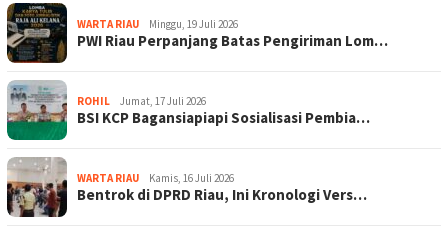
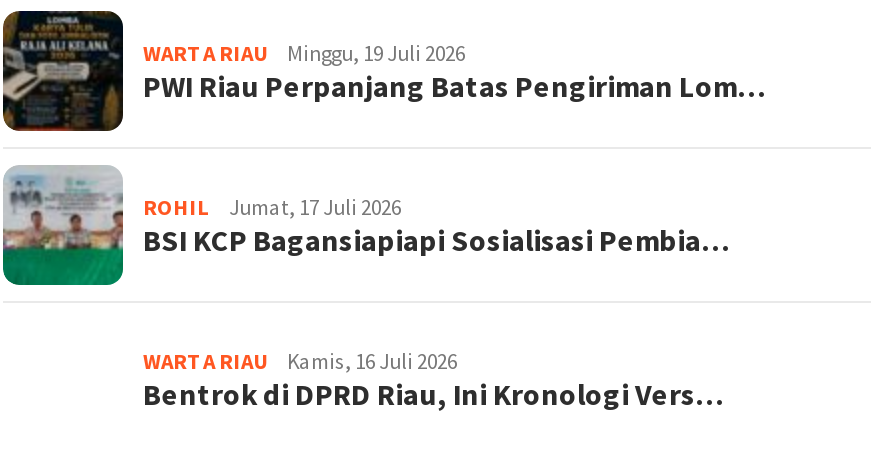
[6,157,68,218] [image] -> none

